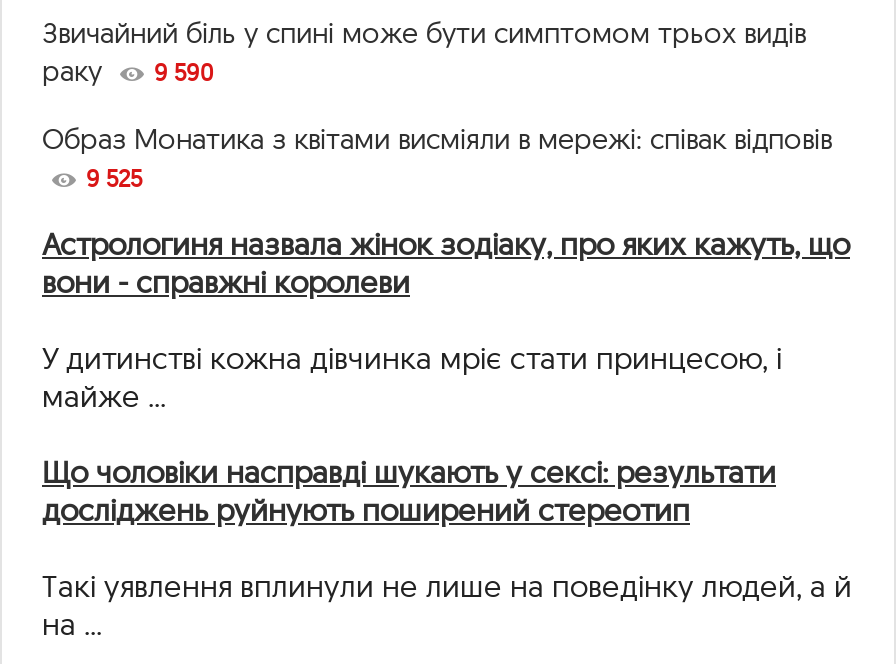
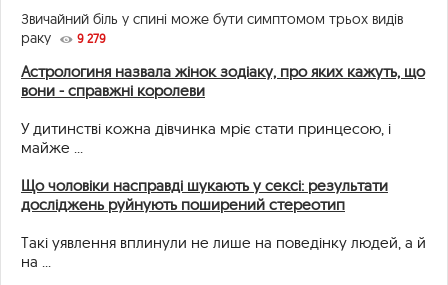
[42,56,832,192] 9 590 | Образ Монатика з квітами висміяли в мережі: співак відповів | 9 525 -> [77,31,106,46] 9 279

